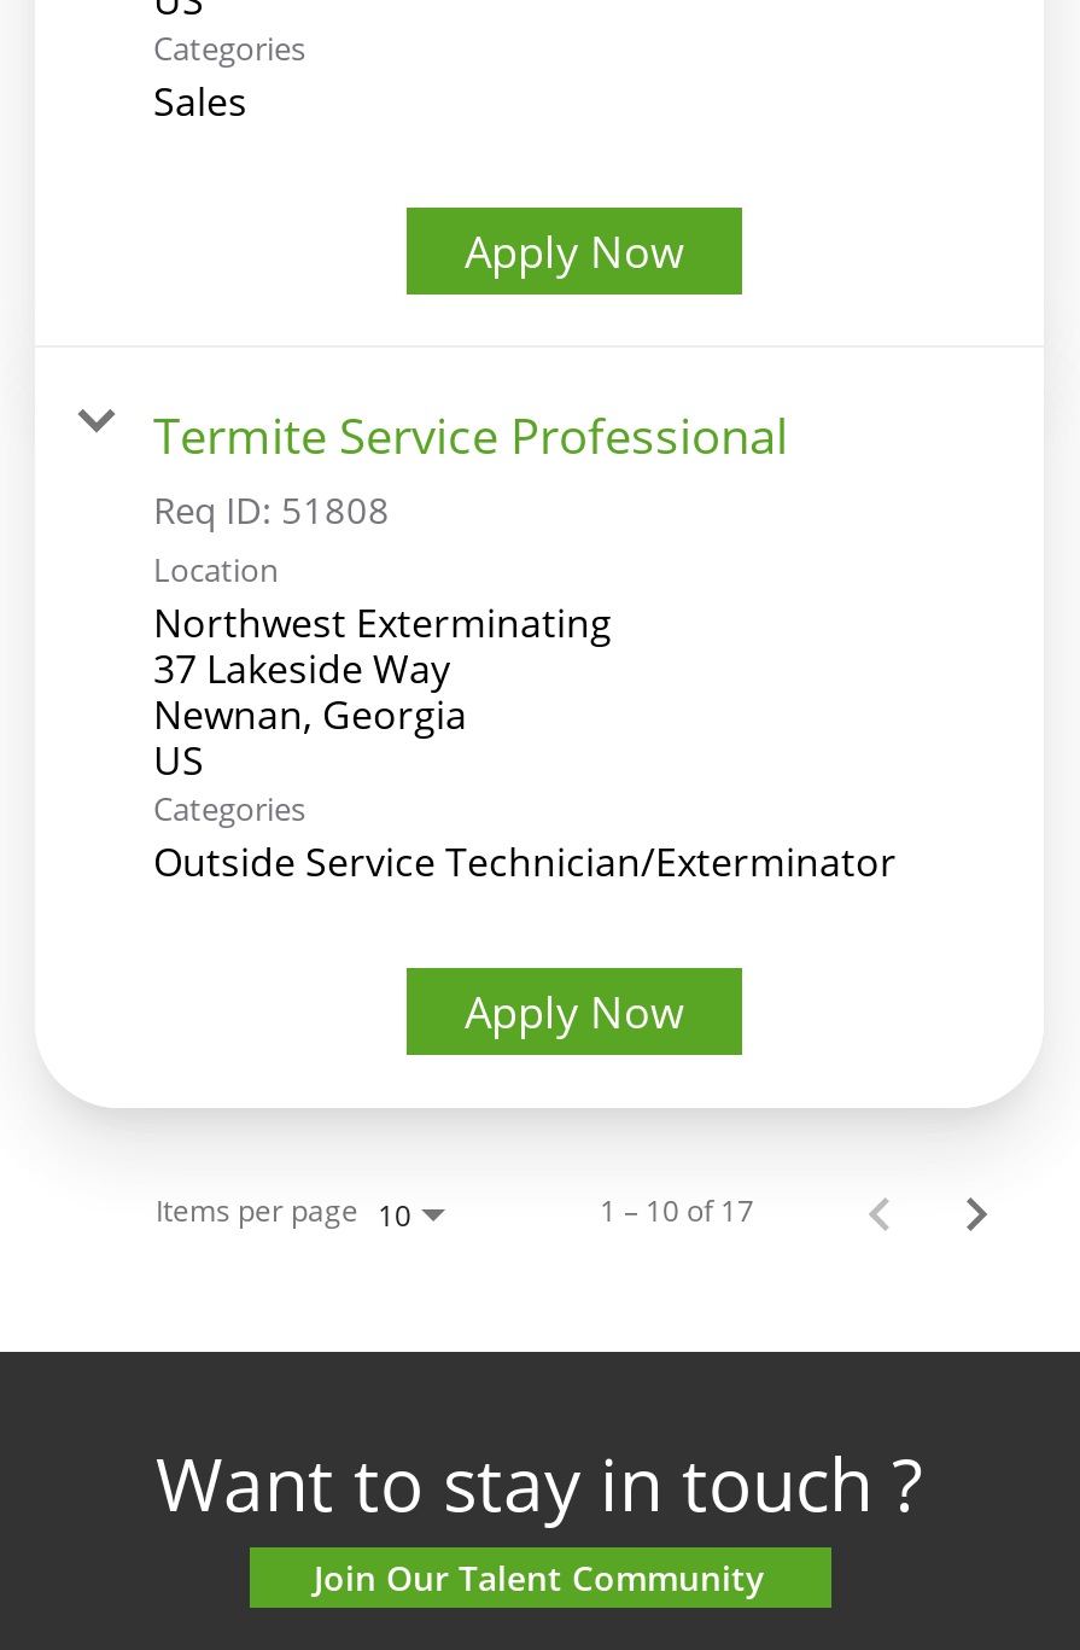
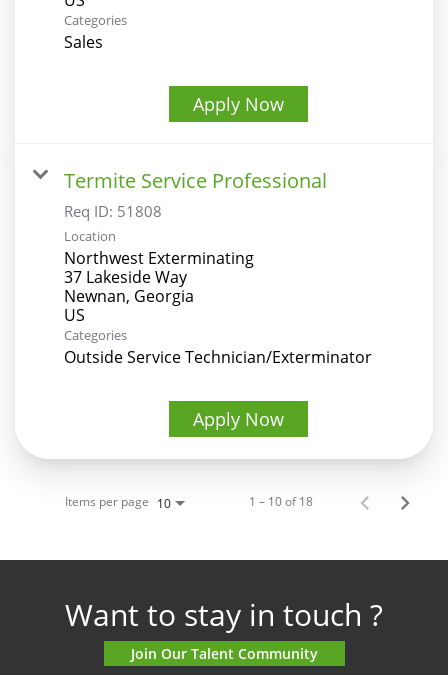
[600,1190,754,1231] 1 – 10 of 17 -> [249,493,313,510] 1 – 10 of 18

